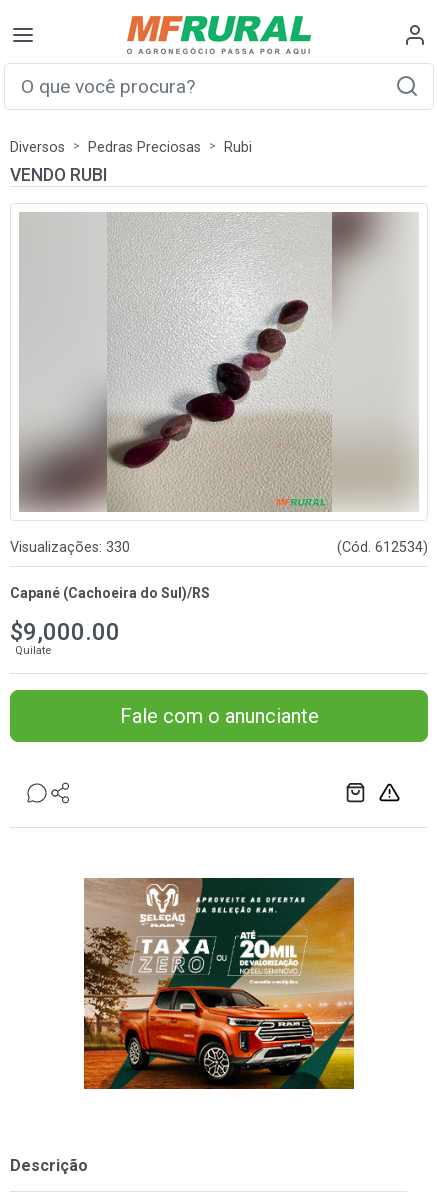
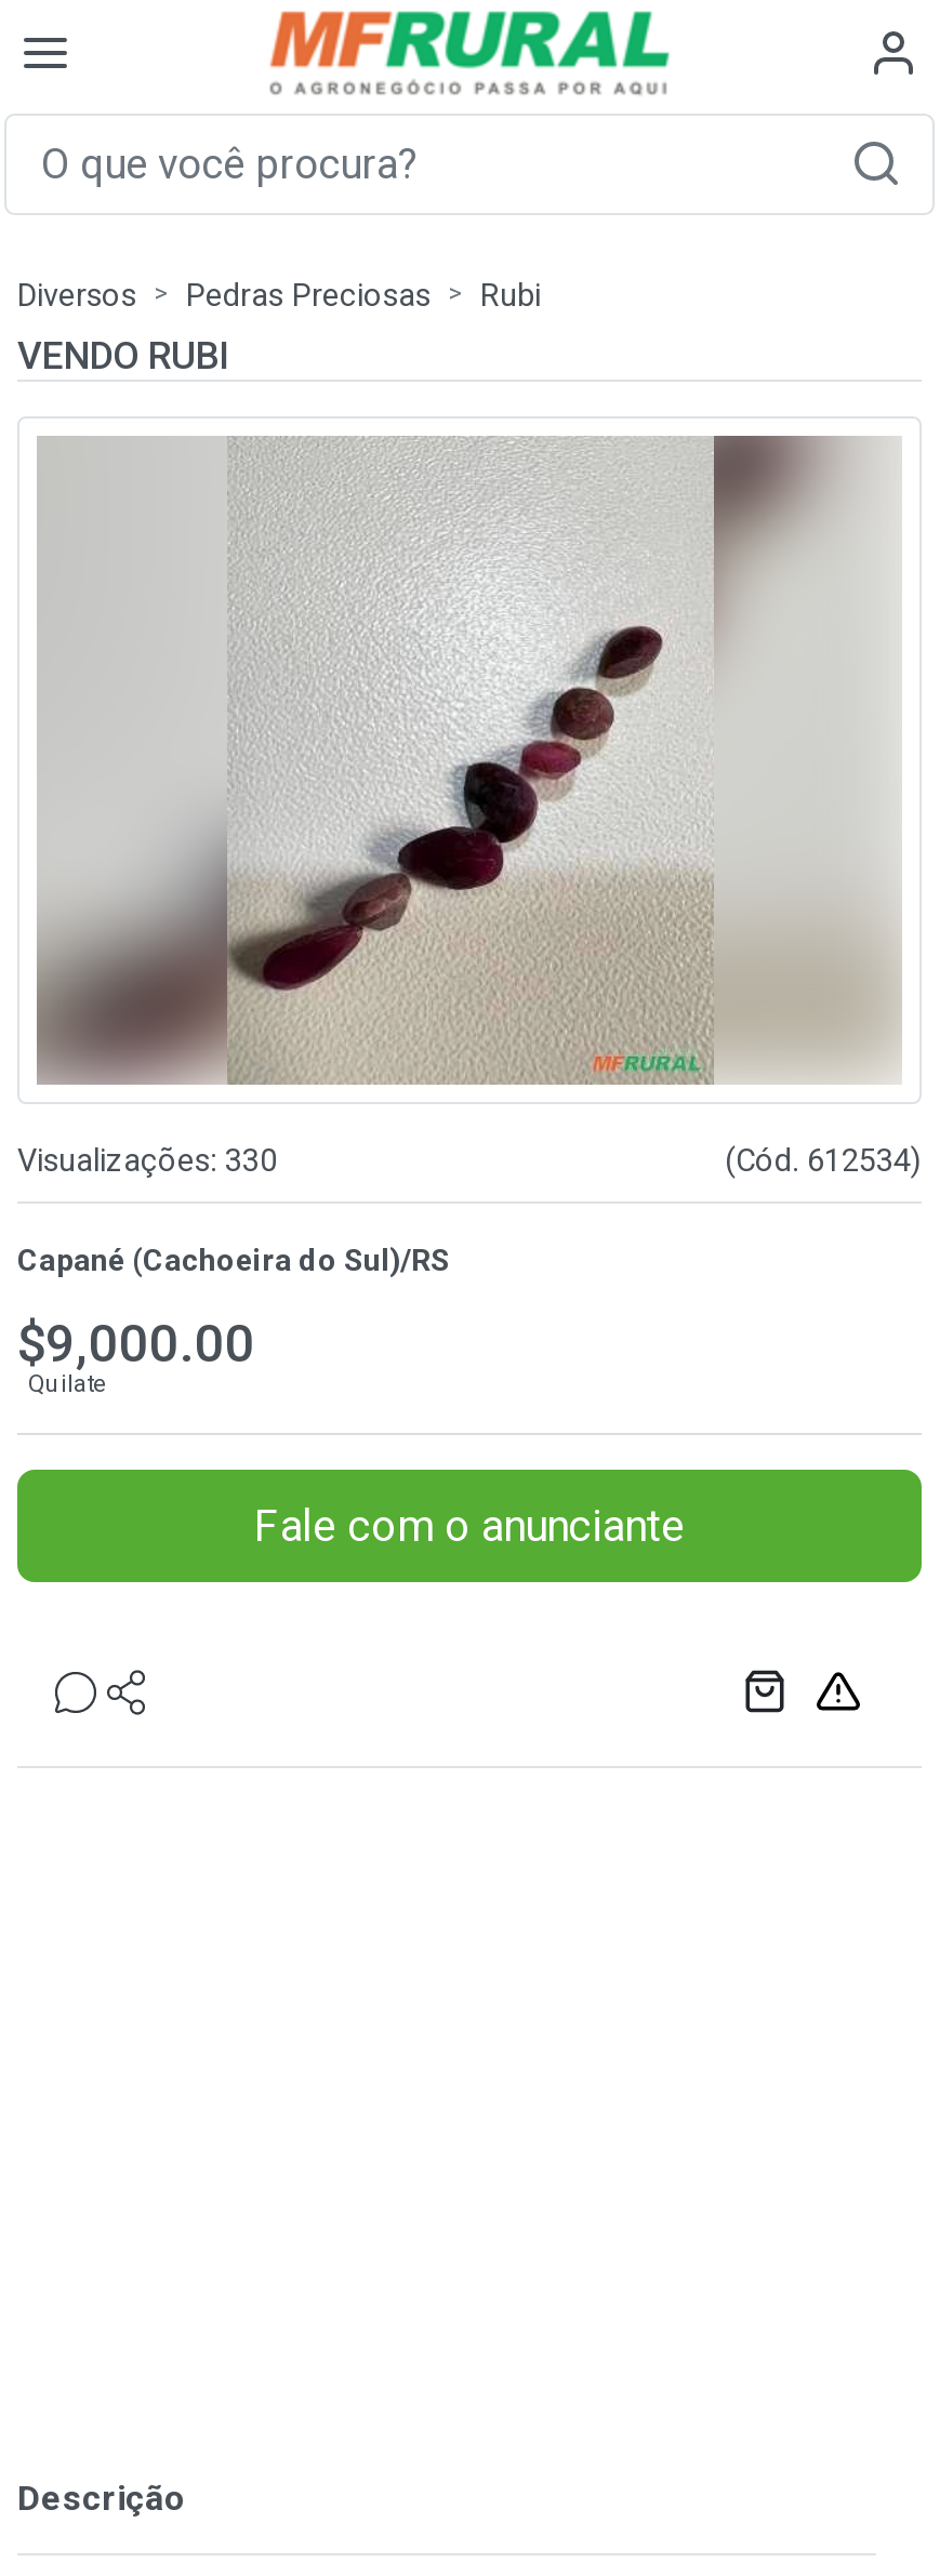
[83,877,355,1090] [image] -> none

